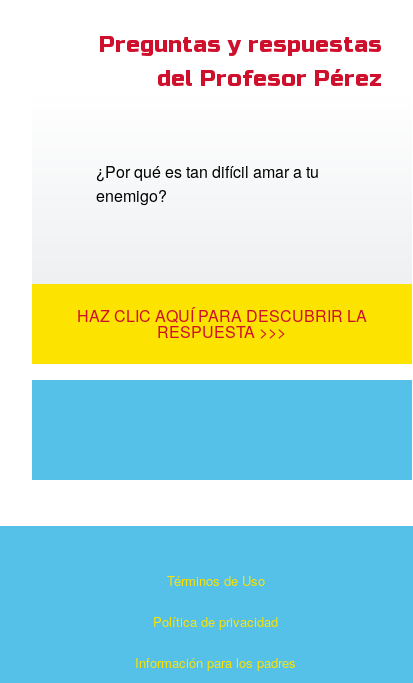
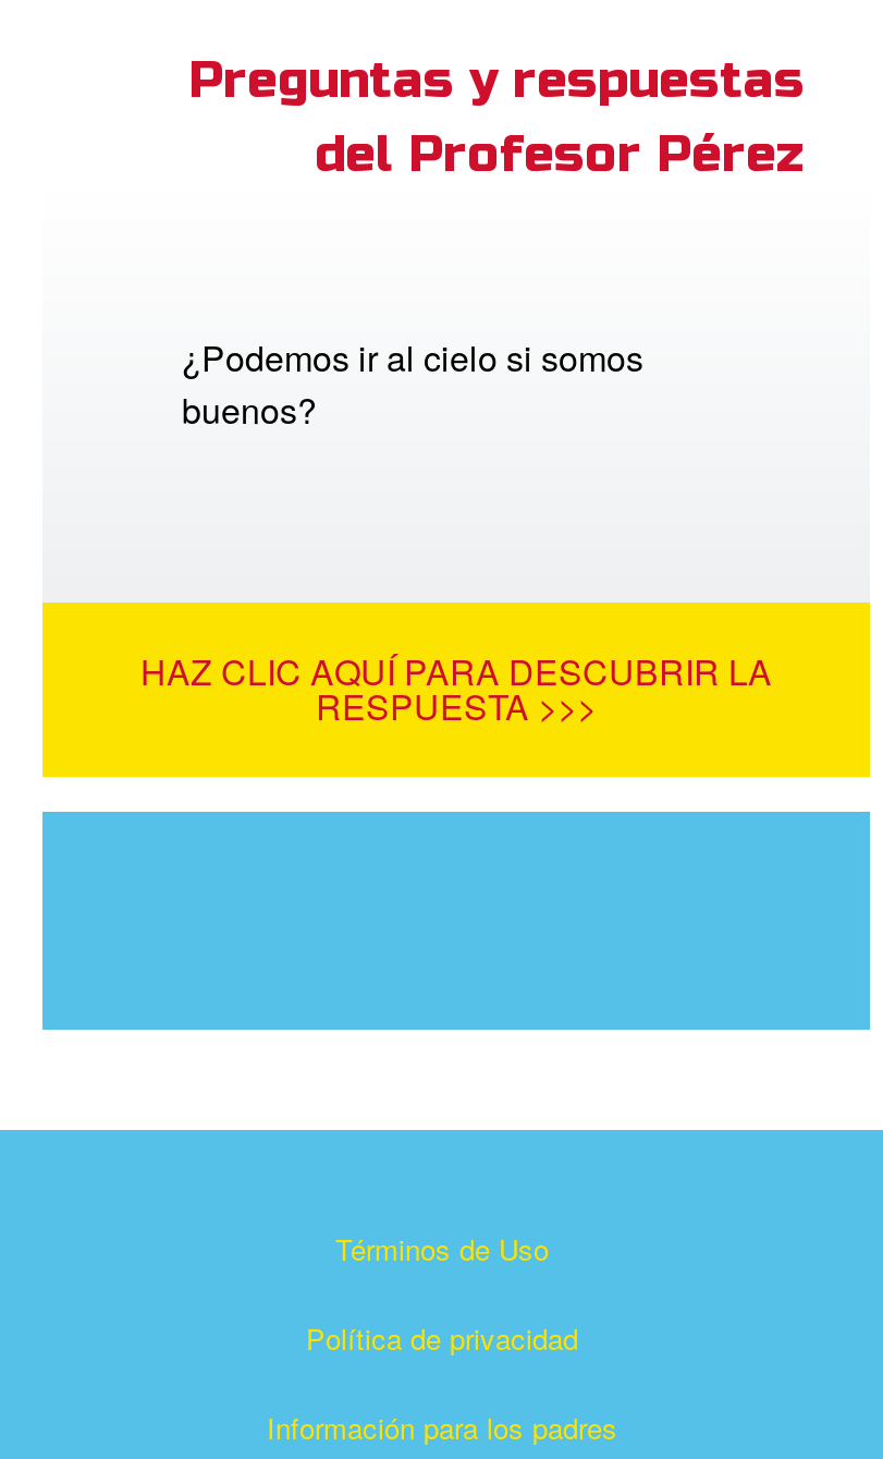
[96,160,319,207] ¿Por qué es tan difícil amar a tu | enemigo? -> [182,332,643,435] ¿Podemos ir al cielo si somos | buenos?

